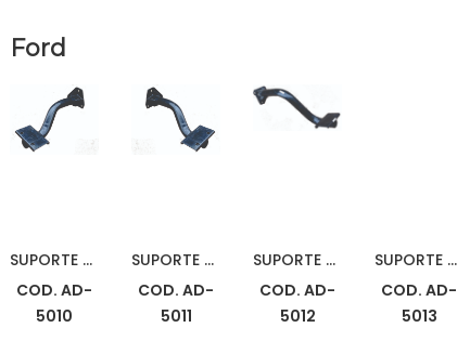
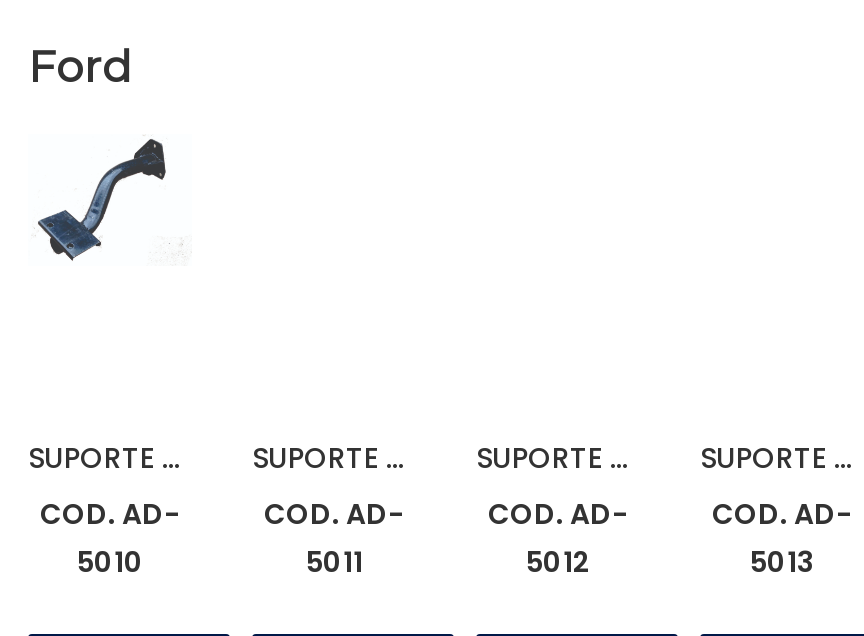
[144,86,216,153] [image] -> none
[252,84,341,130] [image] -> none

